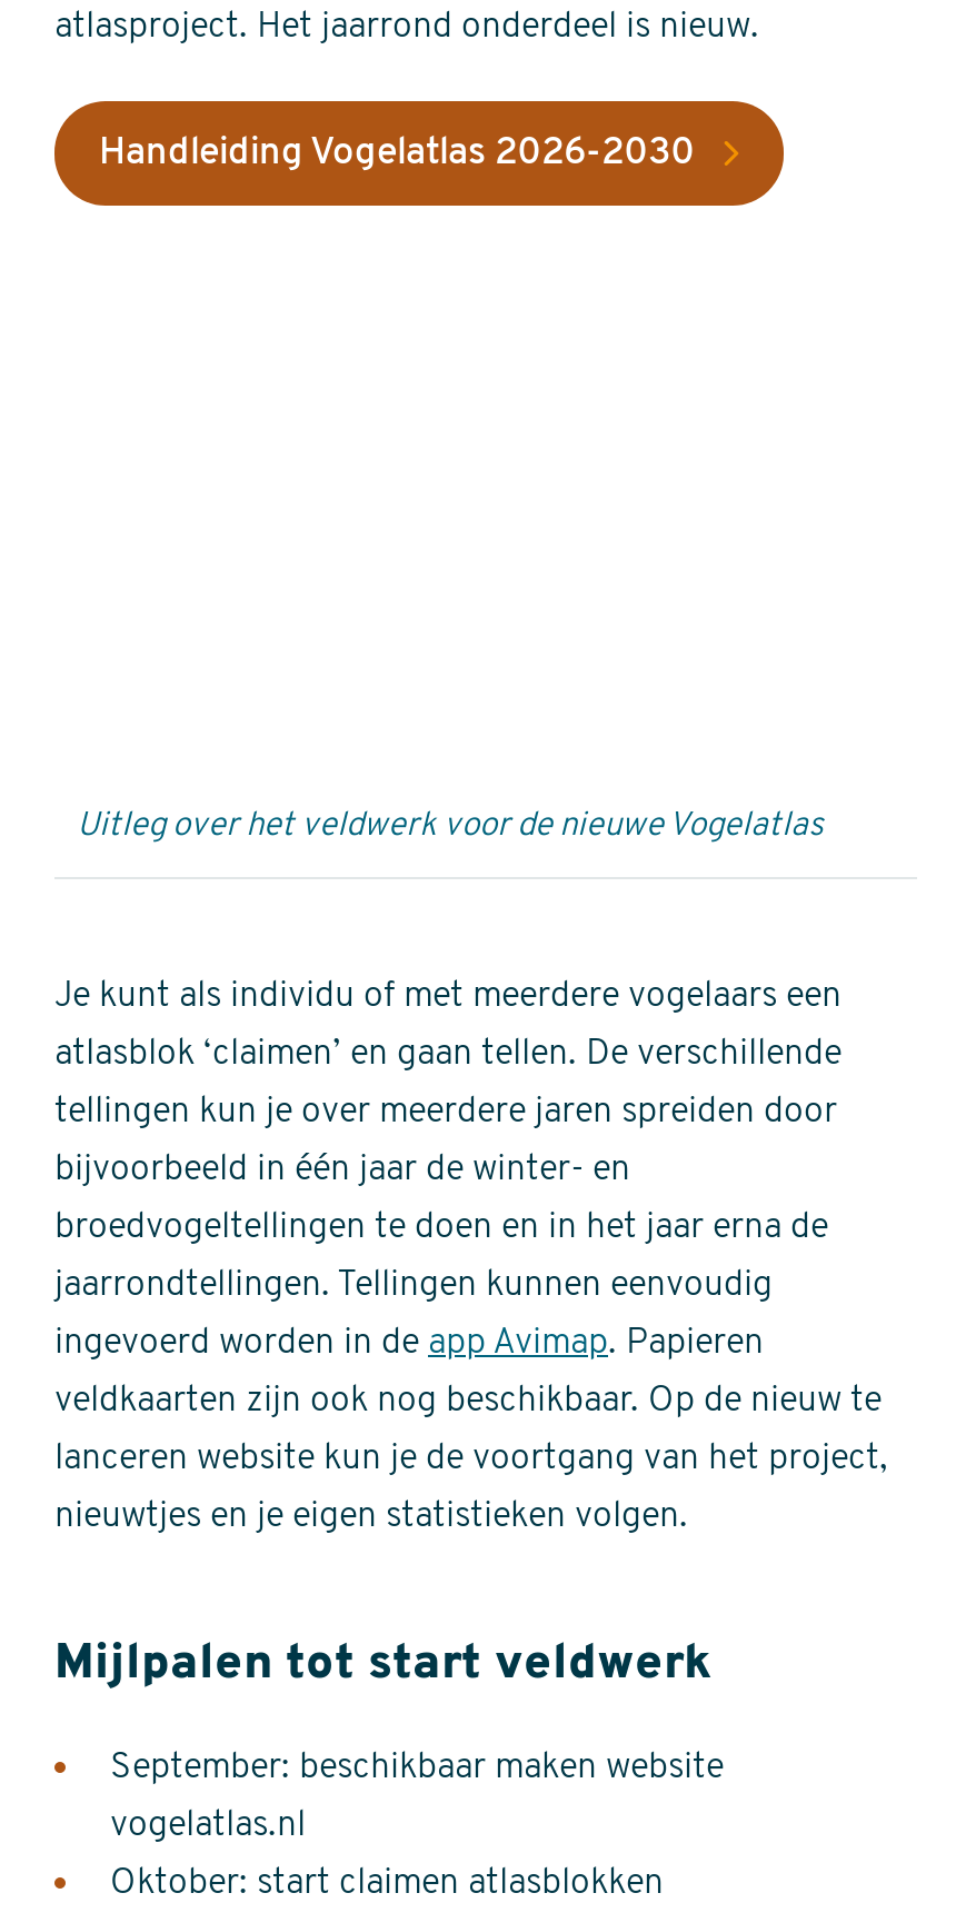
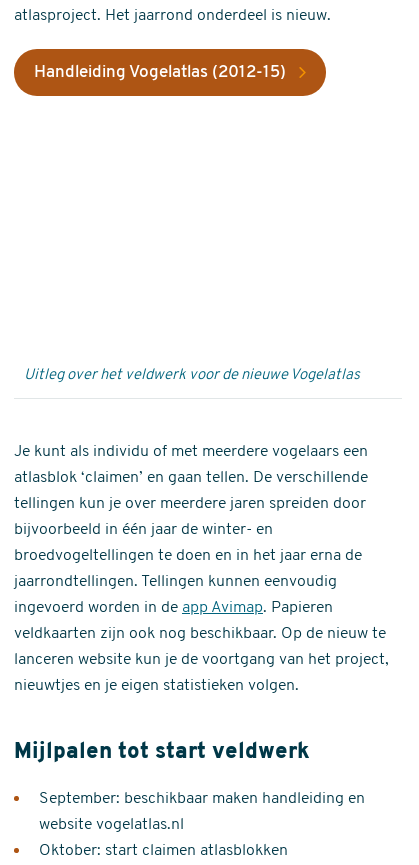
[99,99,786,208] [image] | Handleiding Vogelatlas 2026-2030 -> [34,49,342,96] [image] | Handleiding Vogelatlas (2012-15)
[110,1751,724,1787] September: beschikbaar maken website -> [39,791,365,807] September: beschikbaar maken handleiding en
[110,1809,306,1845] vogelatlas.nl -> [39,817,184,833] website vogelatlas.nl

